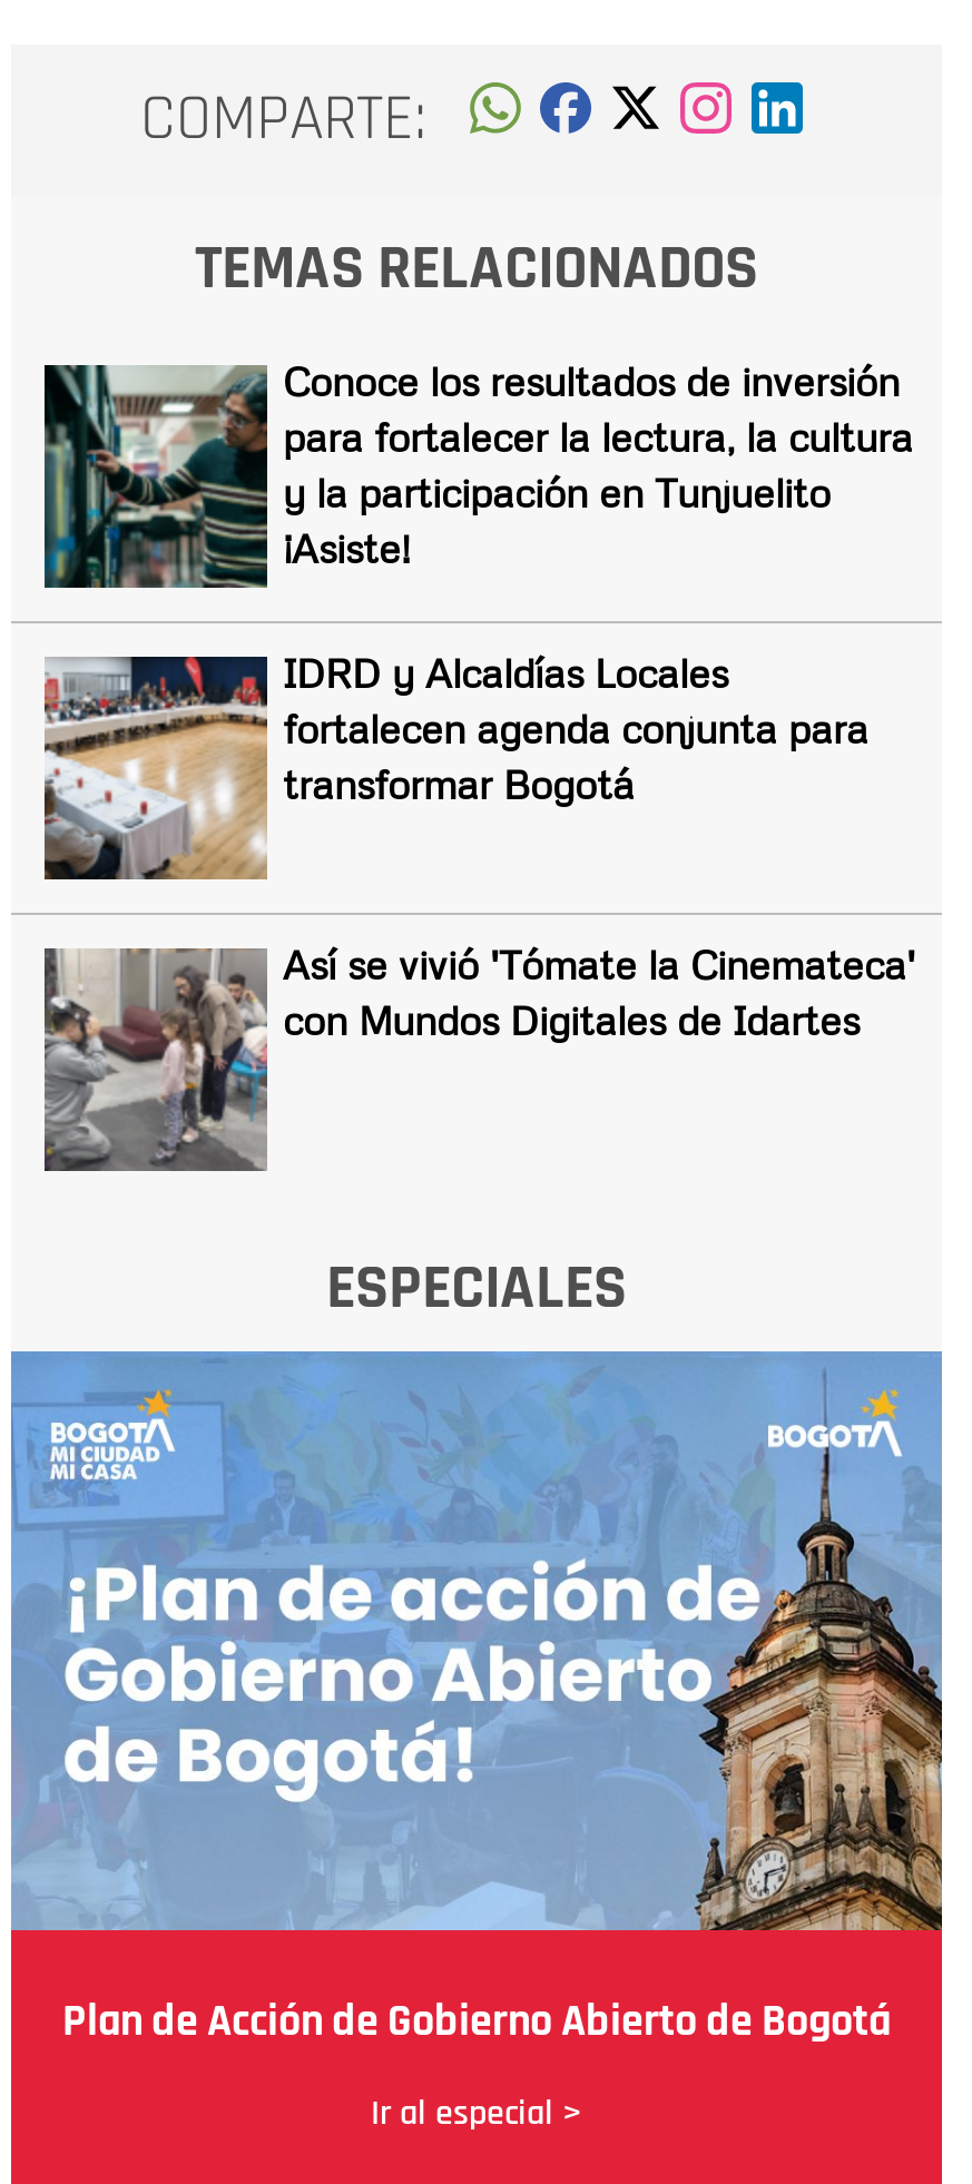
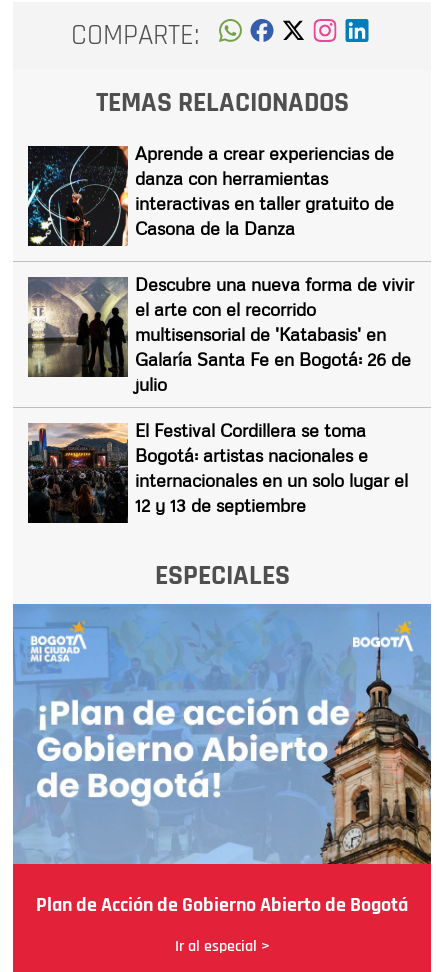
[45,355,913,588] [image] | Conoce los resultados de inversión | para fortalecer la lectura, la cultura | y la participación en Tunjuelito | ¡Asiste! -> [28,142,394,247] [image] | Aprende a crear experiencias de | danza con herramientas | interactivas en taller gratuito de | Casona de la Danza
[45,647,868,882] [image] | IDRD y Alcaldías Locales | fortalecen agenda conjunta para | transformar Bogotá -> [27,273,414,395] [image] | Descubre una nueva forma de vivir | el arte con el recorrido | multisensorial de 'Katabasis' en | Galaría Santa Fe en Bogotá: 26 de | julio
[42,939,915,1173] [image] | Así se vivió 'Tómate la Cinemateca' | con Mundos Digitales de Idartes -> [28,419,408,523] [image] | El Festival Cordillera se toma | Bogotá: artistas nacionales e | internacionales en un solo lugar el | 12 y 13 de septiembre

